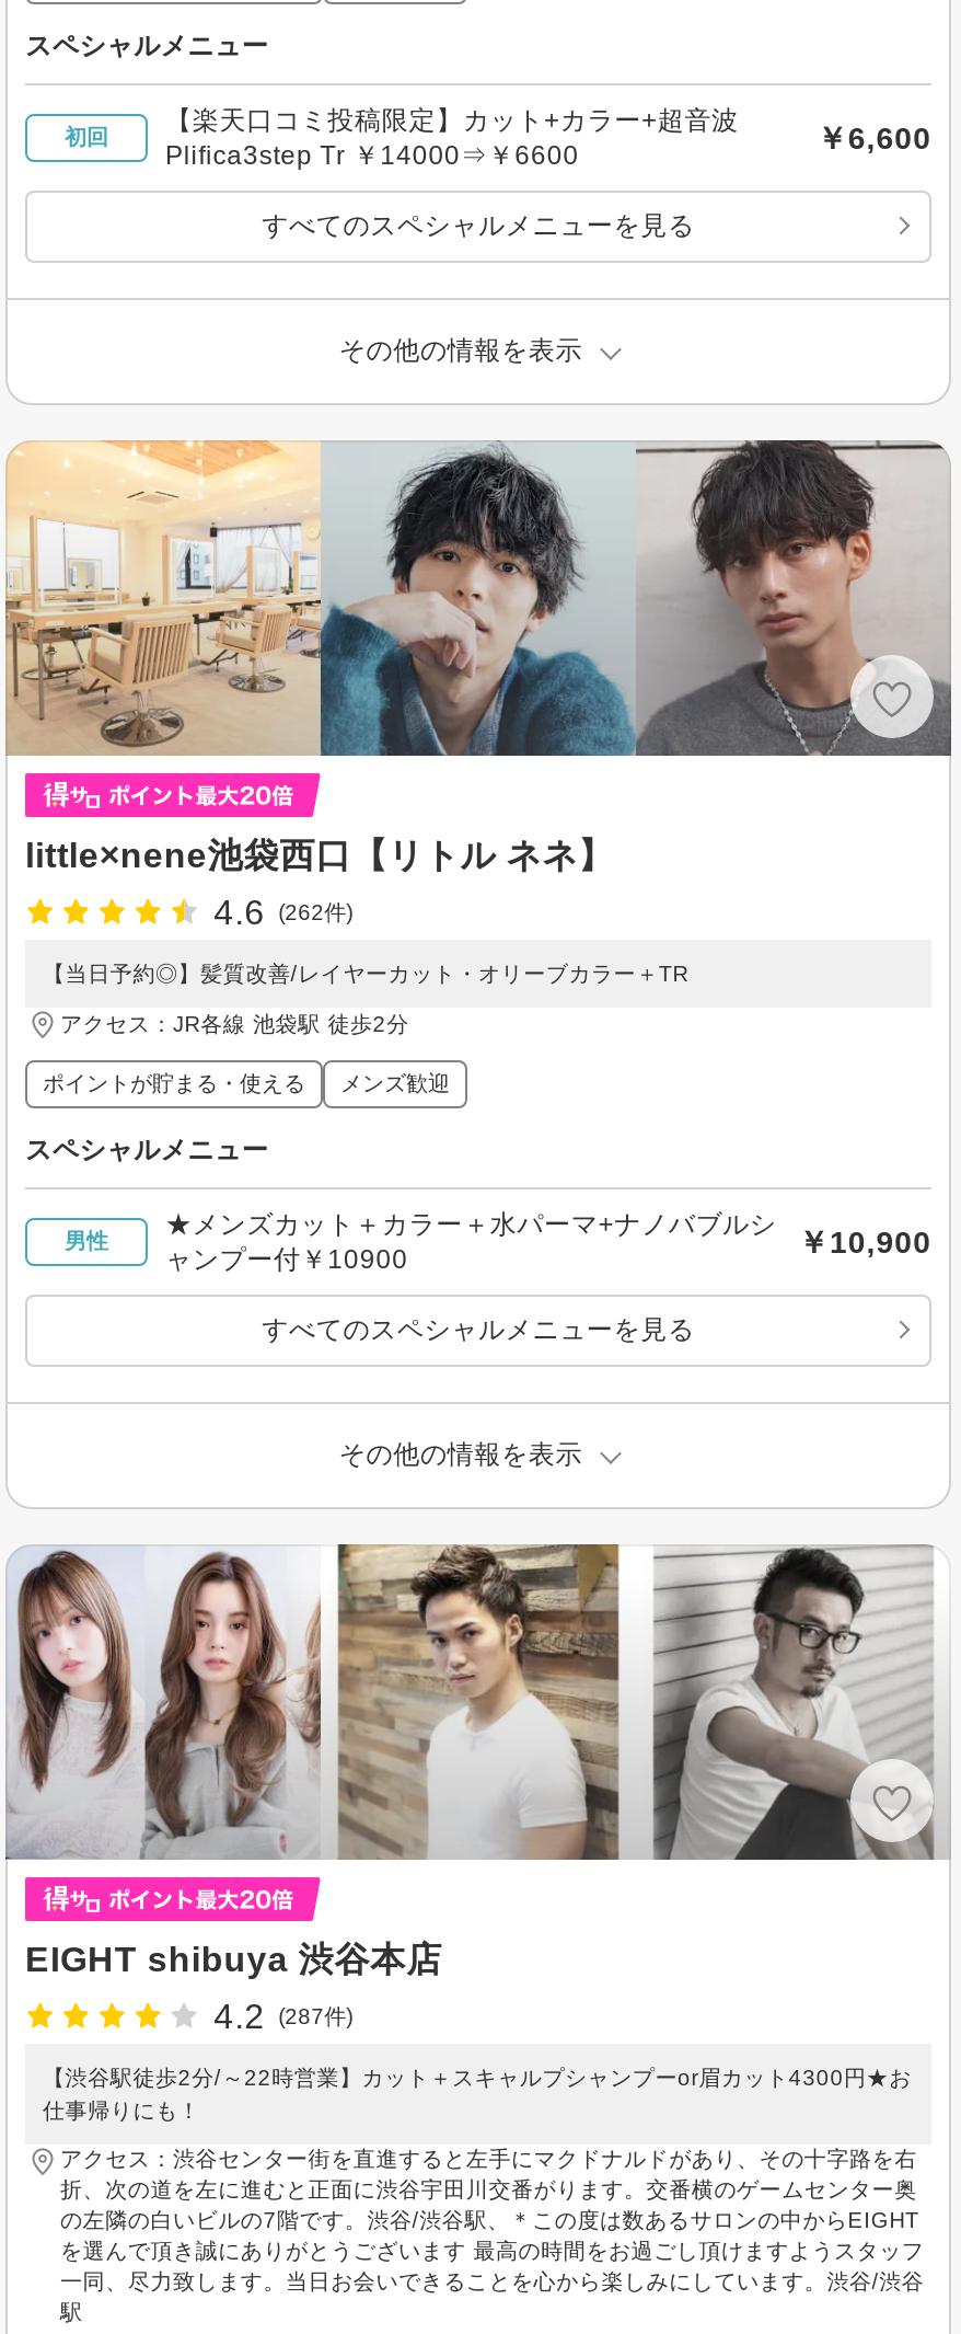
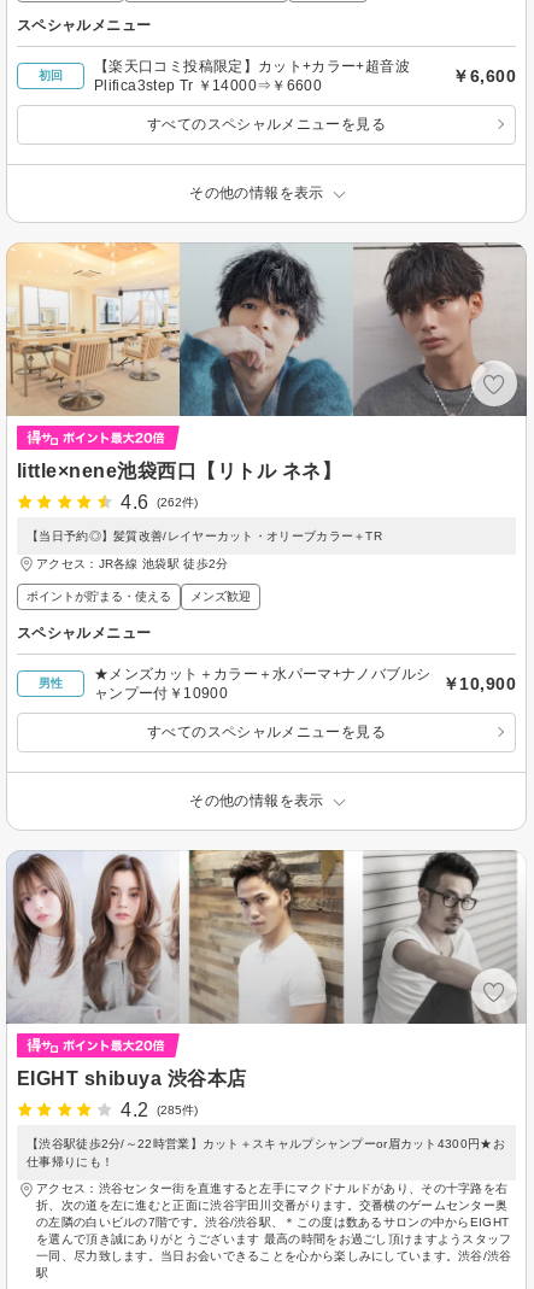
[214,1997,353,2034] 4.2 (287件) -> [121,1099,197,1120] 4.2 (285件)

